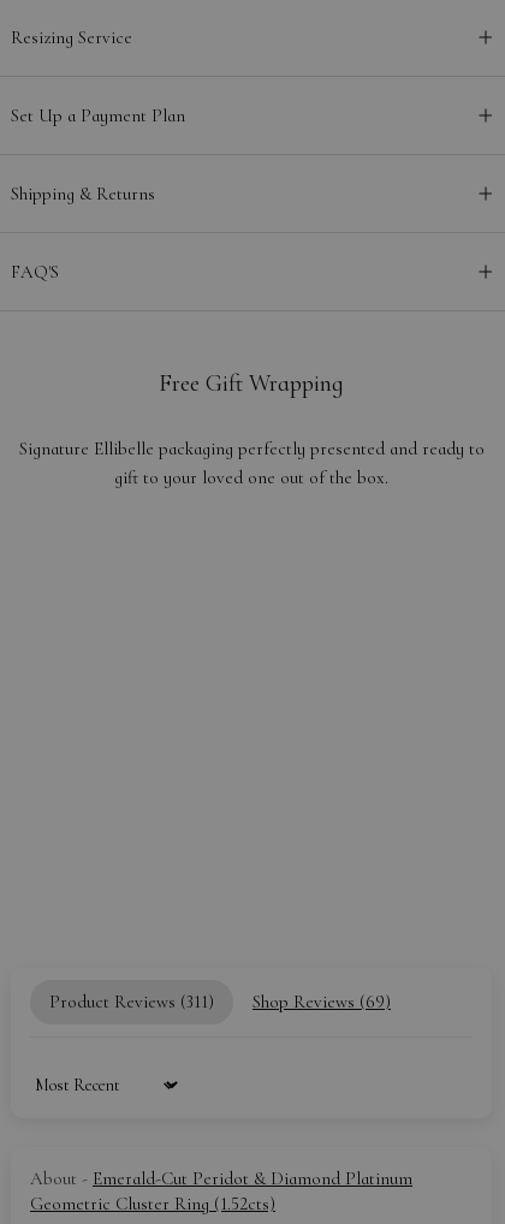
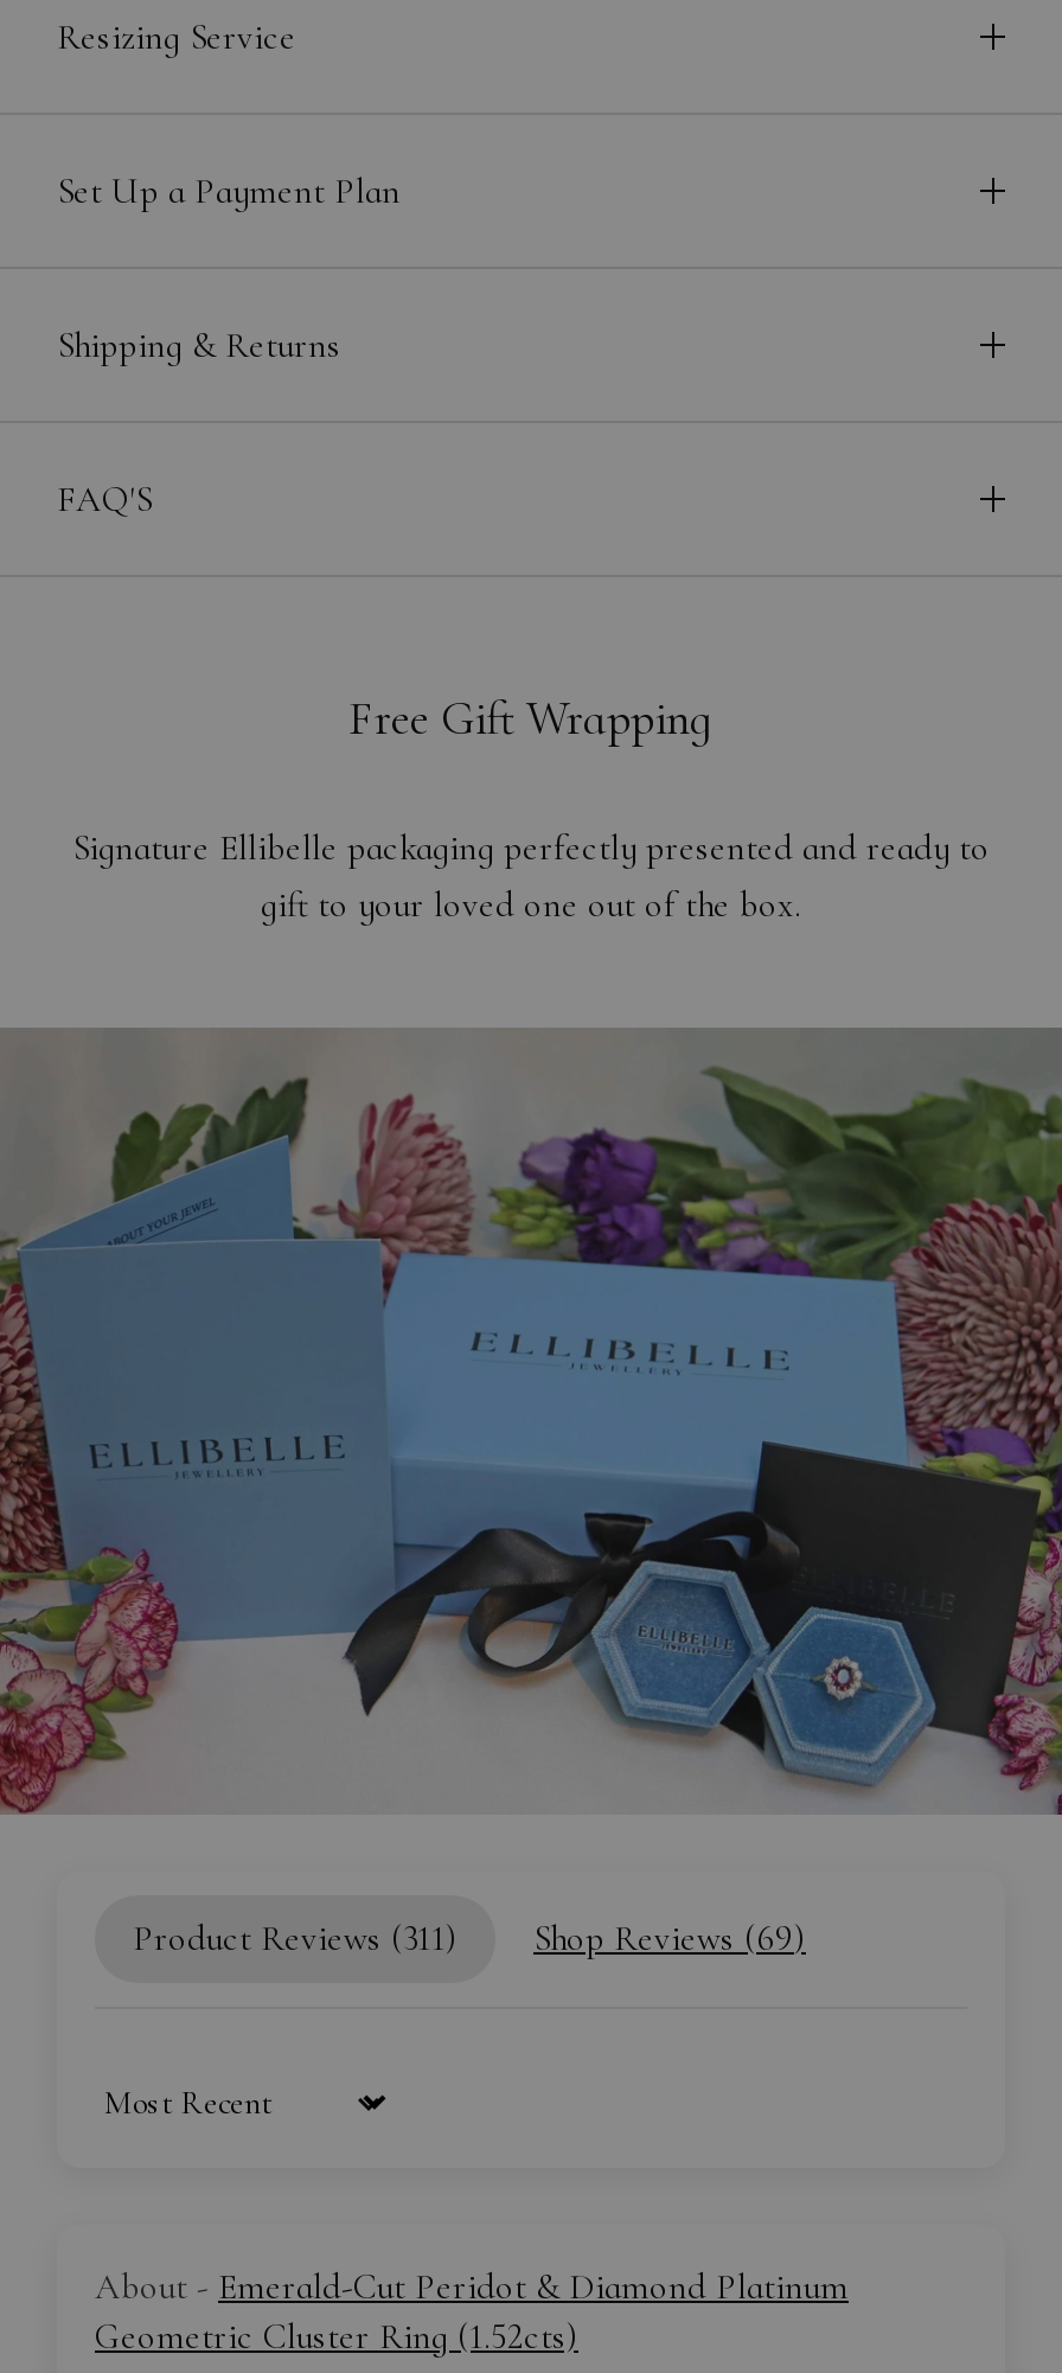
none -> [7,1028,1055,1817] [image]

